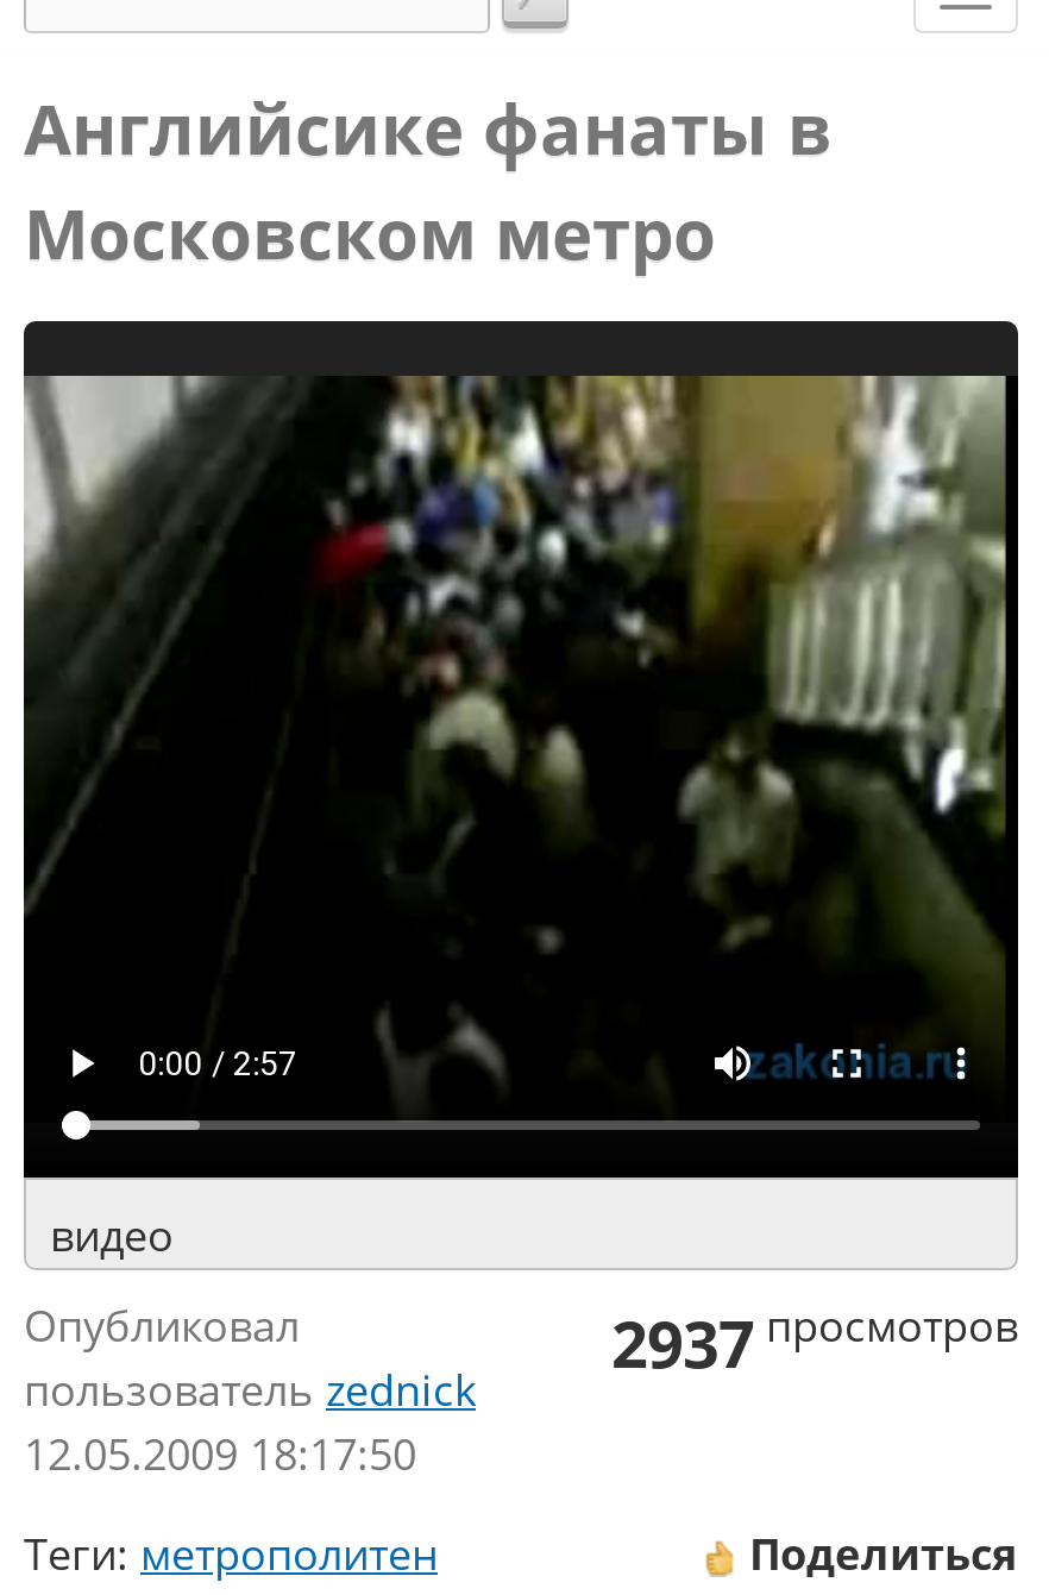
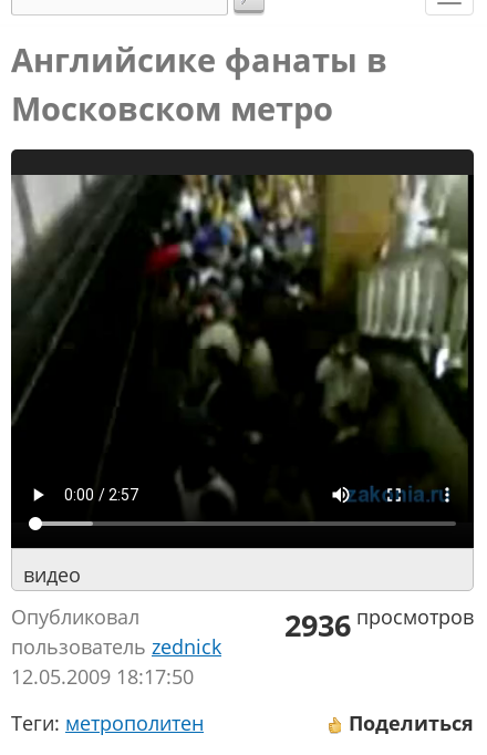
[611,1296,1018,1387] 2937 просмотров -> [284,603,474,645] 2936 просмотров

